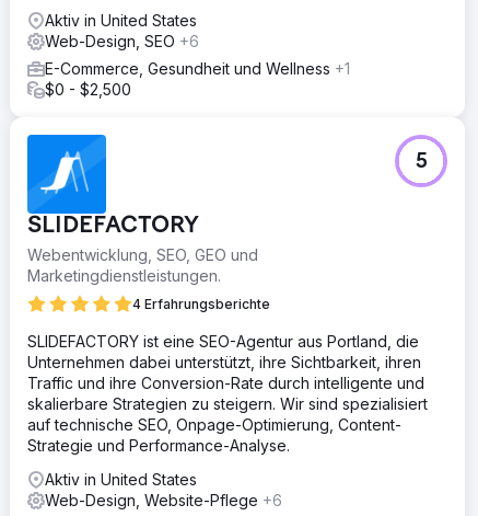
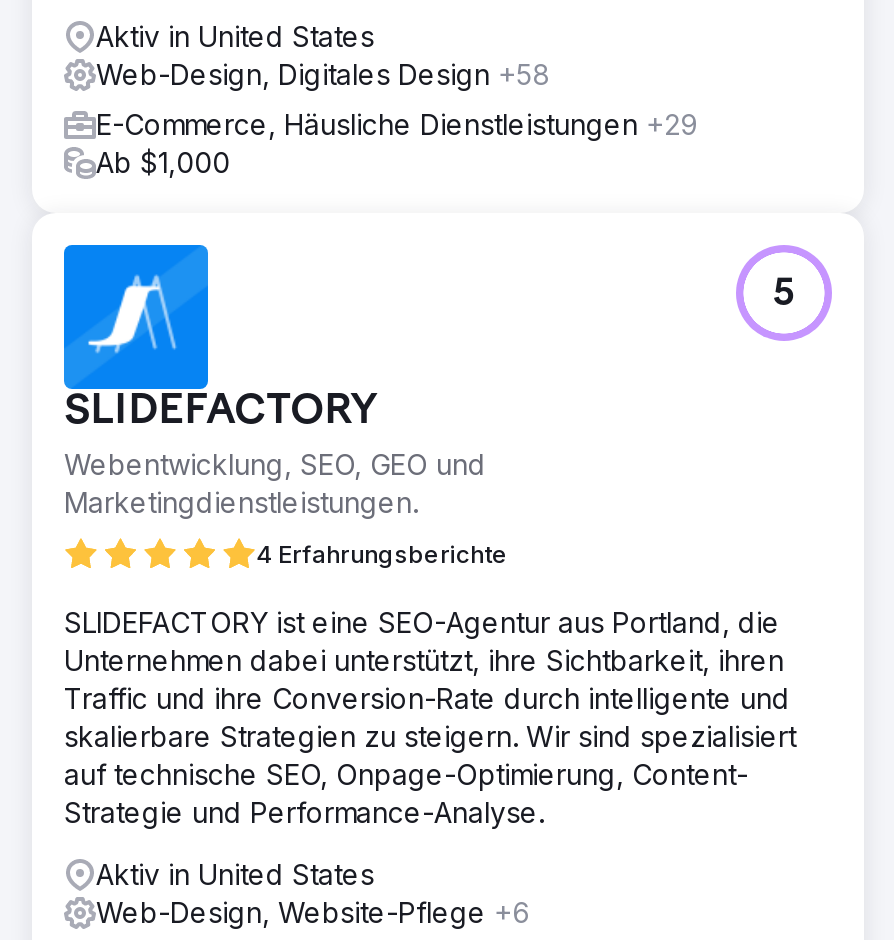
[45,31,199,50] Web-Design, SEO +6 -> [96,56,550,90] Web-Design, Digitales Design +58
[45,59,350,98] E-Commerce, Gesundheit und Wellness +1 | $0 - $2,500 -> [96,106,698,178] E-Commerce, Häusliche Dienstleistungen +29 | Ab $1,000

